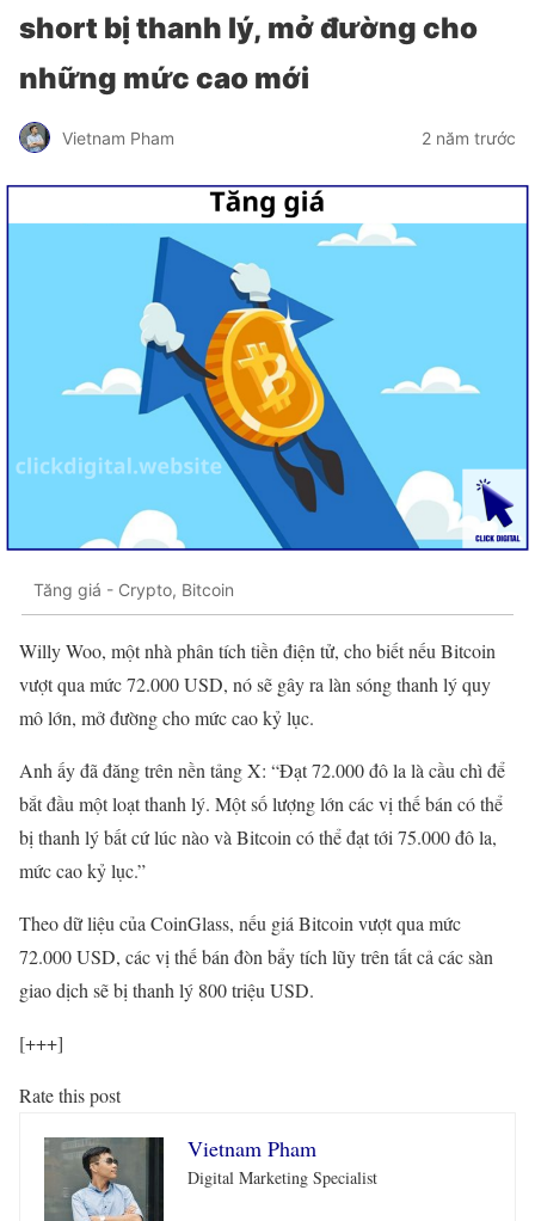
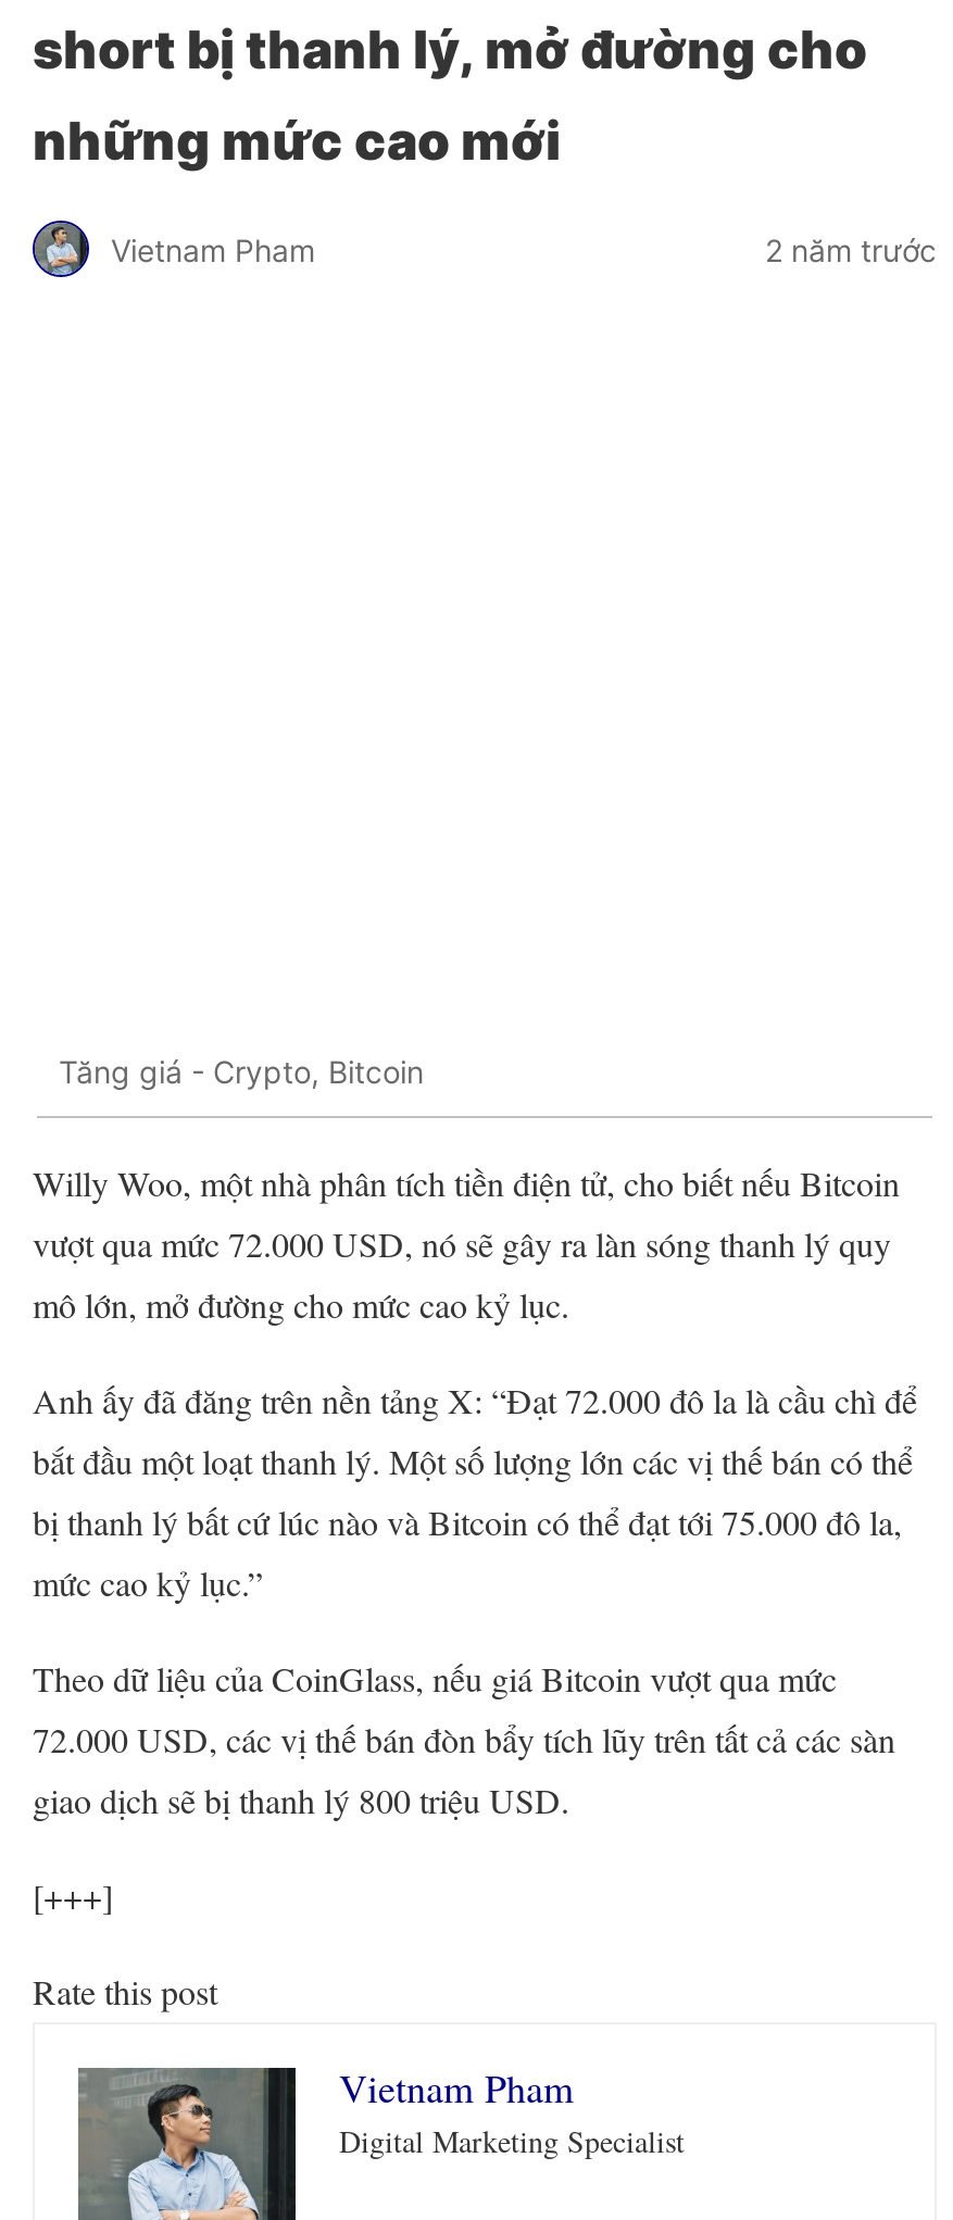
[5,184,530,552] [image] -> none

